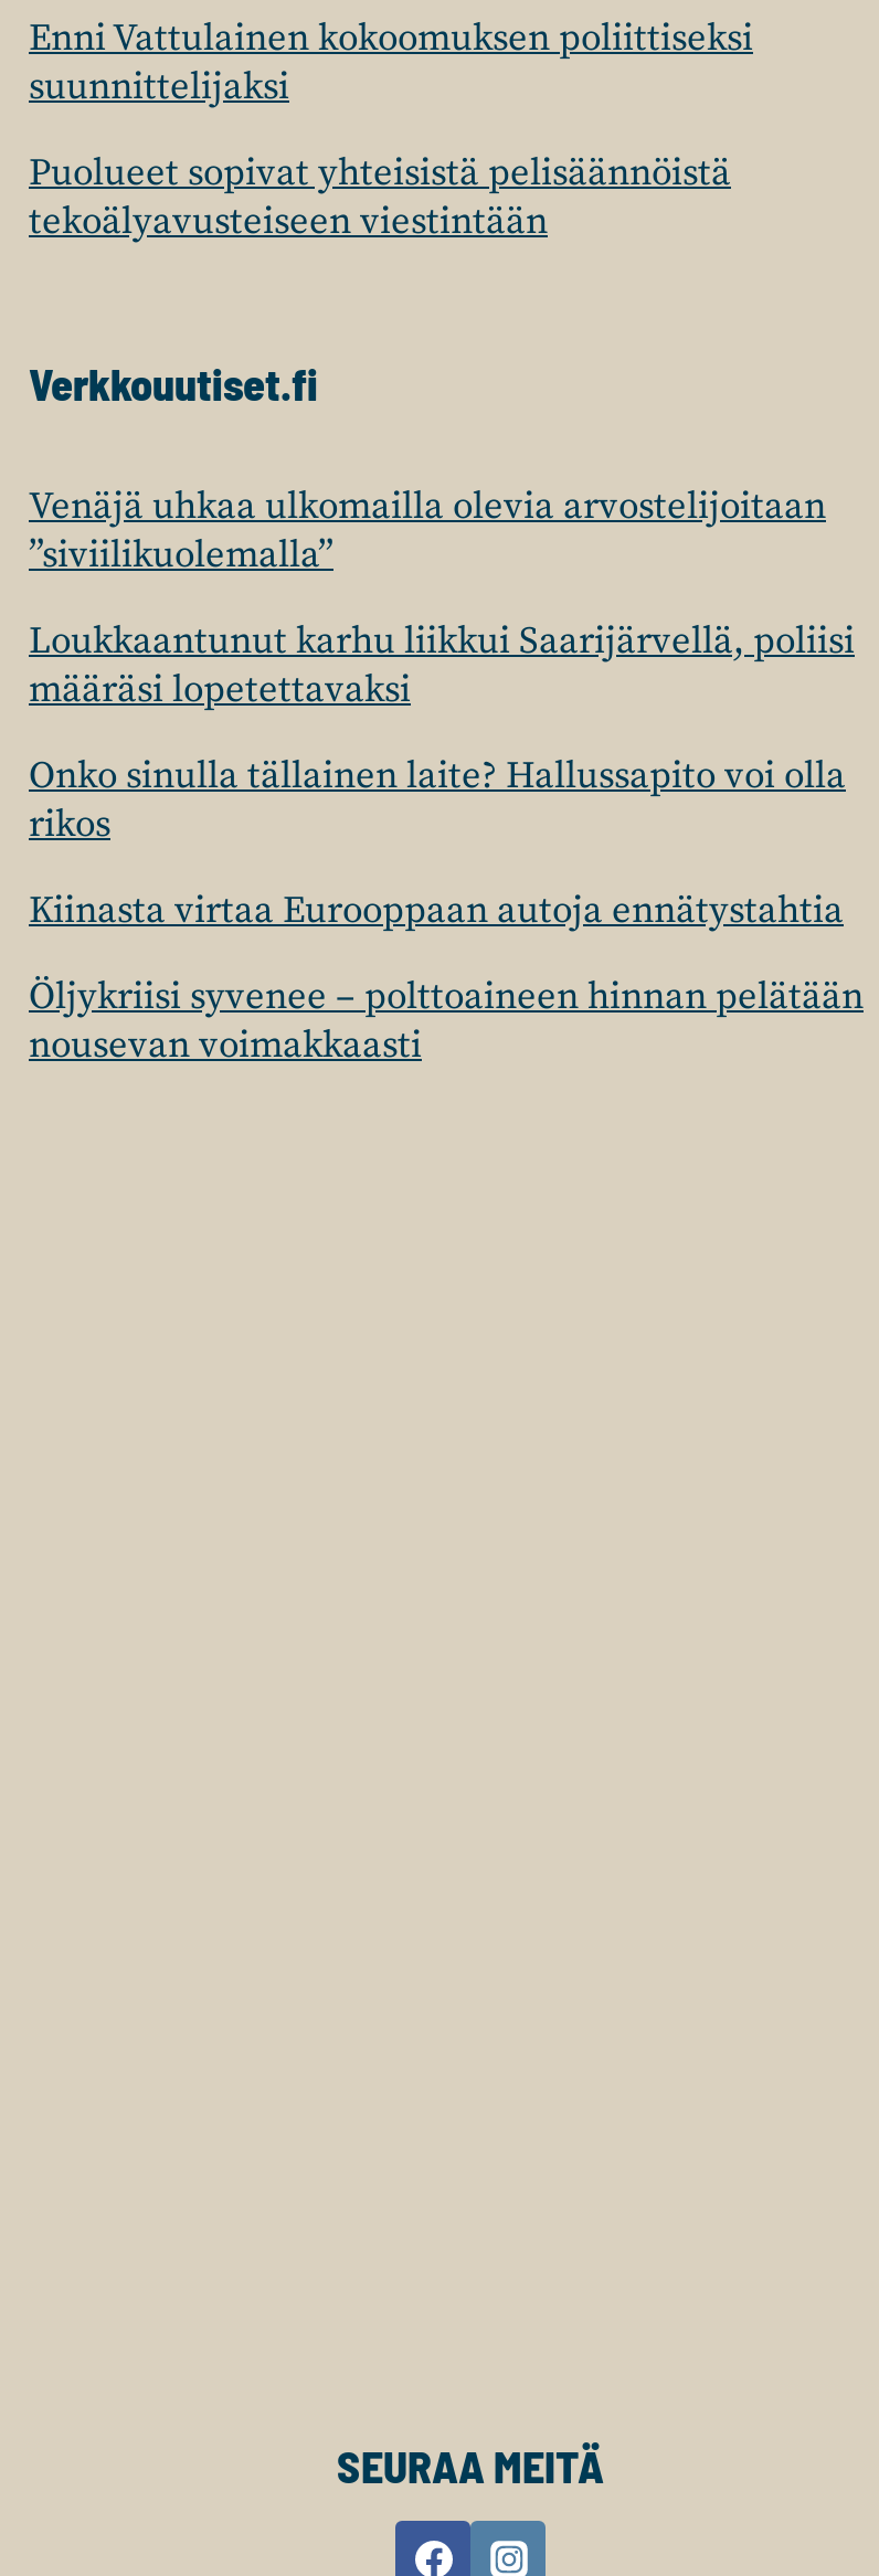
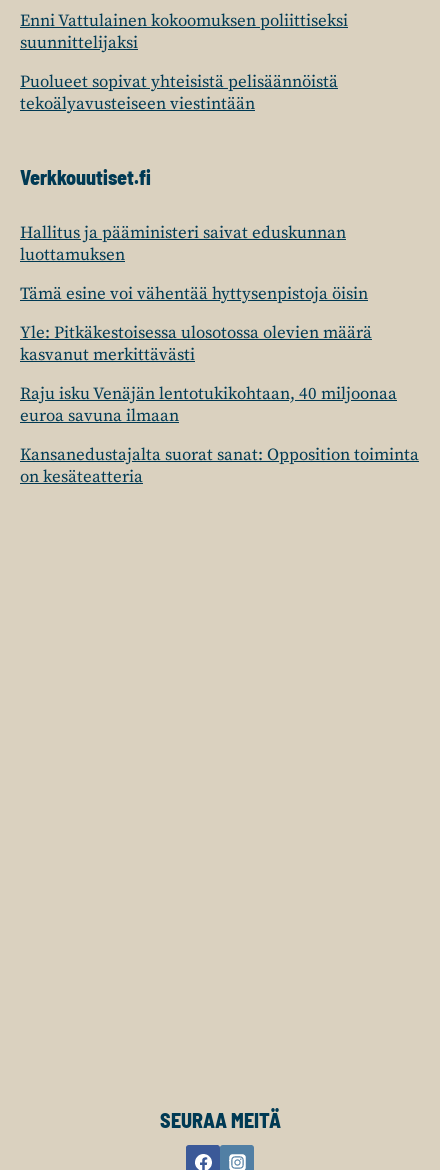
[29,483,826,580] Venäjä uhkaa ulkomailla olevia arvostelijoitaan | ”siviilikuolemalla” -> [20,222,346,266] Hallitus ja pääministeri saivat eduskunnan | luottamuksen
[29,617,855,714] Loukkaantunut karhu liikkui Saarijärvellä, poliisi | määräsi lopetettavaksi -> [20,283,368,305] Tämä esine voi vähentää hyttysenpistoja öisin
[29,752,846,849] Onko sinulla tällainen laite? Hallussapito voi olla | rikos -> [20,322,372,366] Yle: Pitkäkestoisessa ulosotossa olevien määrä | kasvanut merkittävästi
[29,887,844,935] Kiinasta virtaa Eurooppaan autoja ennätystahtia -> [20,383,397,427] Raju isku Venäjän lentotukikohtaan, 40 miljoonaa | euroa savuna ilmaan
[29,973,864,1070] Öljykriisi syvenee – polttoaineen hinnan pelätään | nousevan voimakkaasti -> [20,444,419,488] Kansanedustajalta suorat sanat: Opposition toiminta | on kesäteatteria

